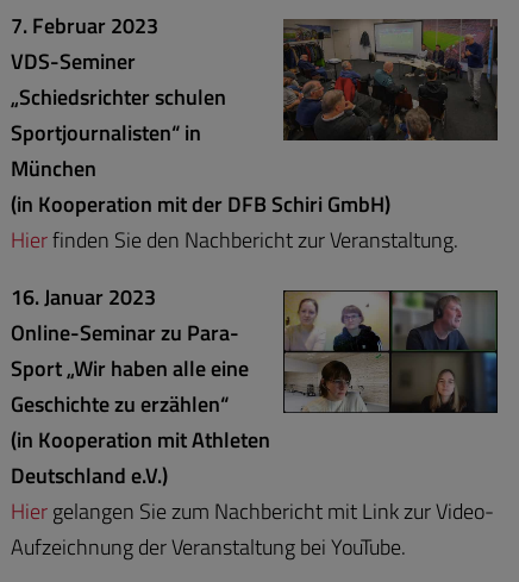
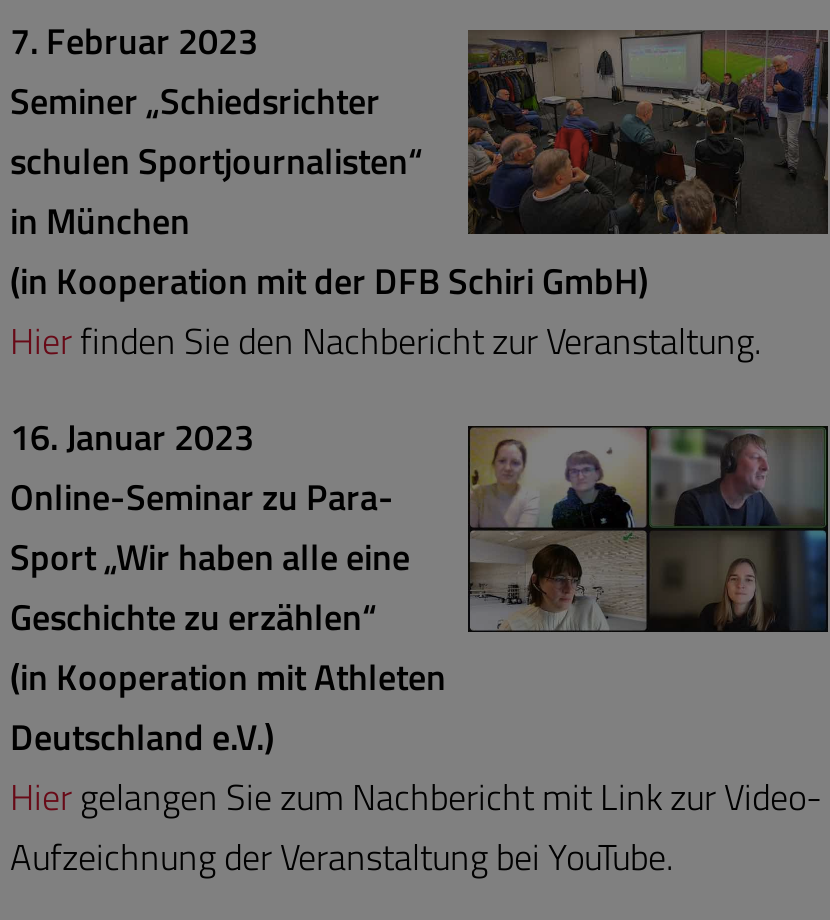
[11,45,226,185] VDS-Seminer | „Schiedsrichter schulen | Sportjournalisten“ in | München -> [10,74,422,248] Seminer „Schiedsrichter | schulen Sportjournalisten“ | in München

